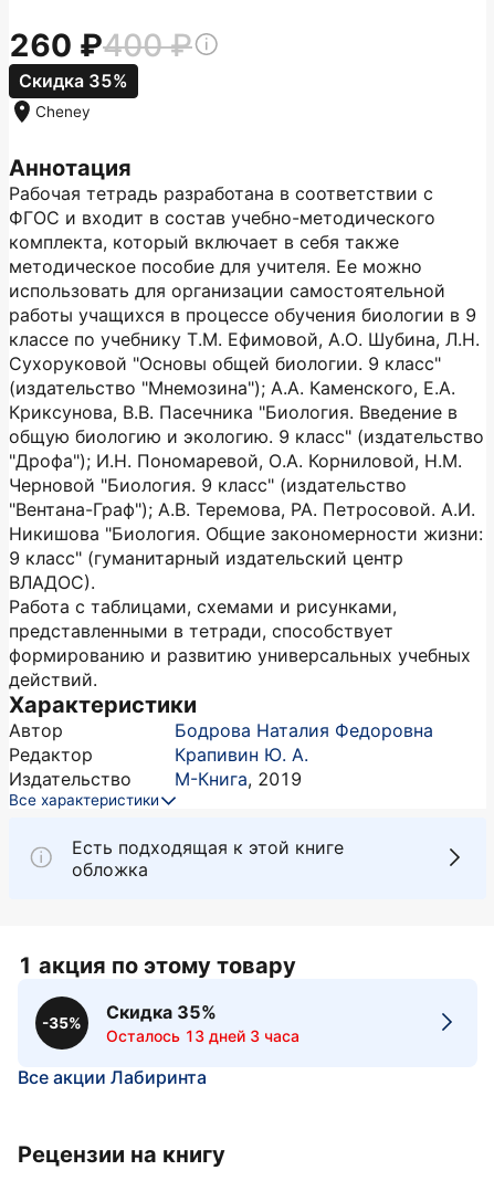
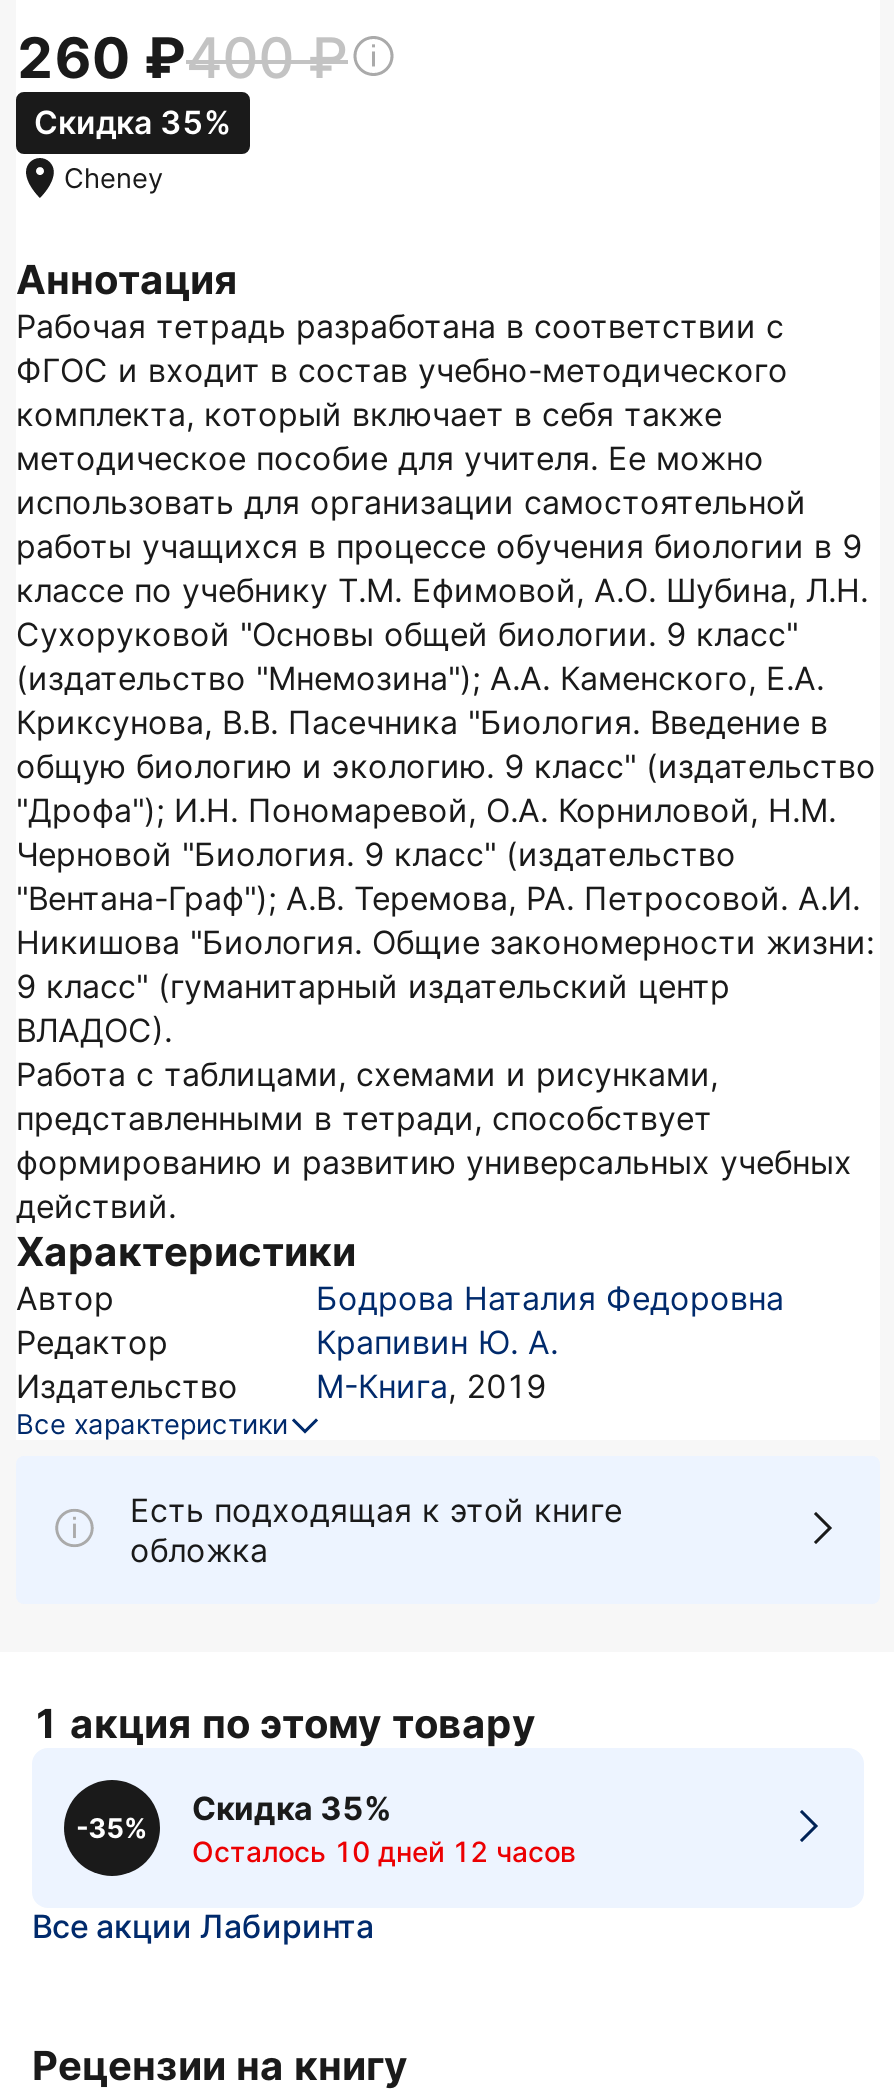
[106,1026,299,1045] Осталось 13 дней 3 часа -> [192,1833,576,1867] Осталось 10 дней 12 часов

